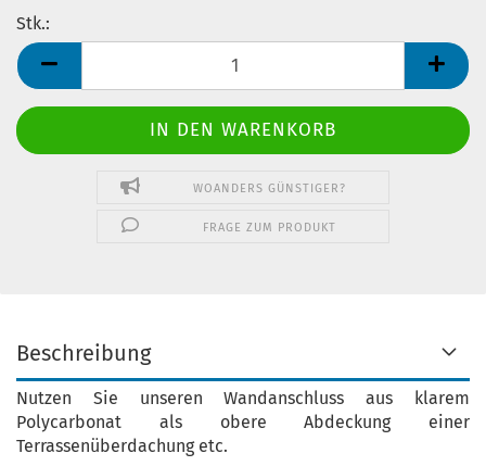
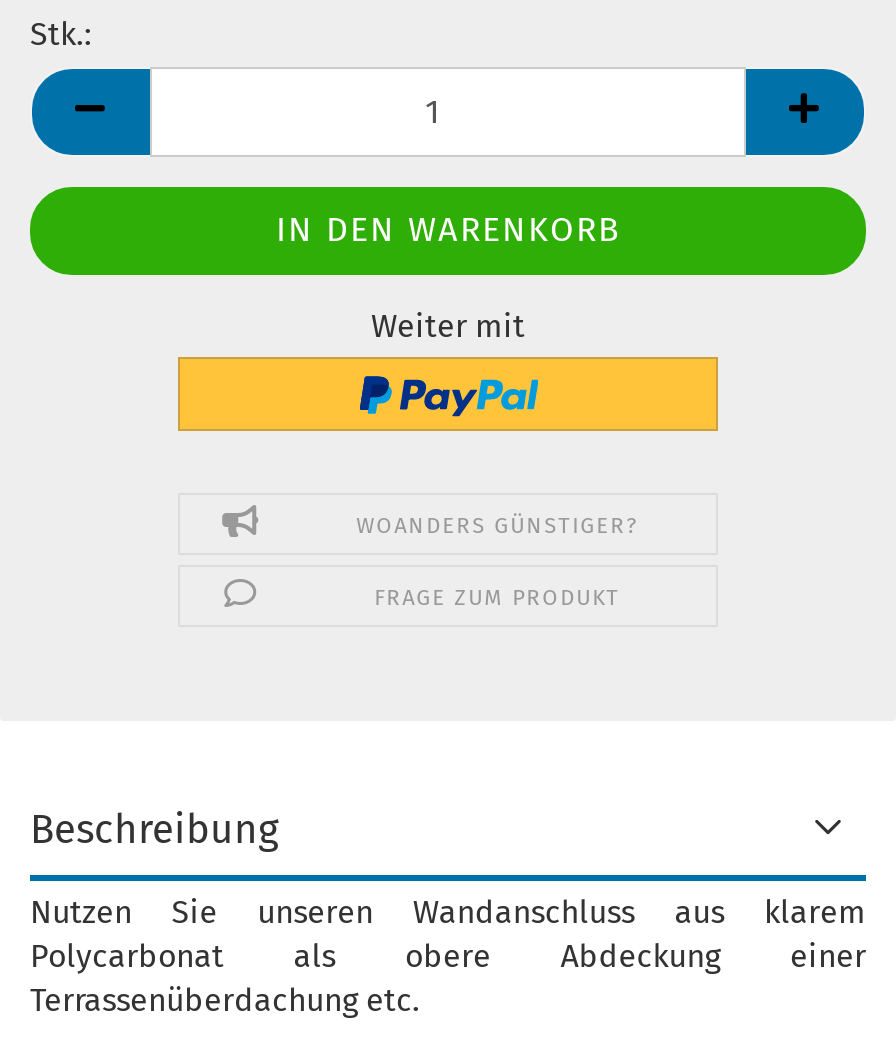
none -> [176,355,720,433] [image]
none -> [371,307,525,345] Weiter mit

